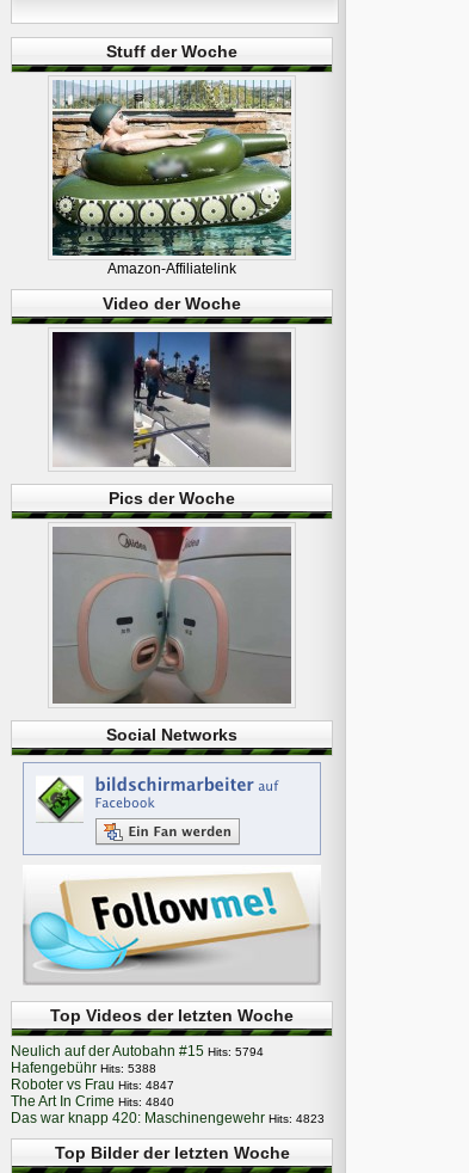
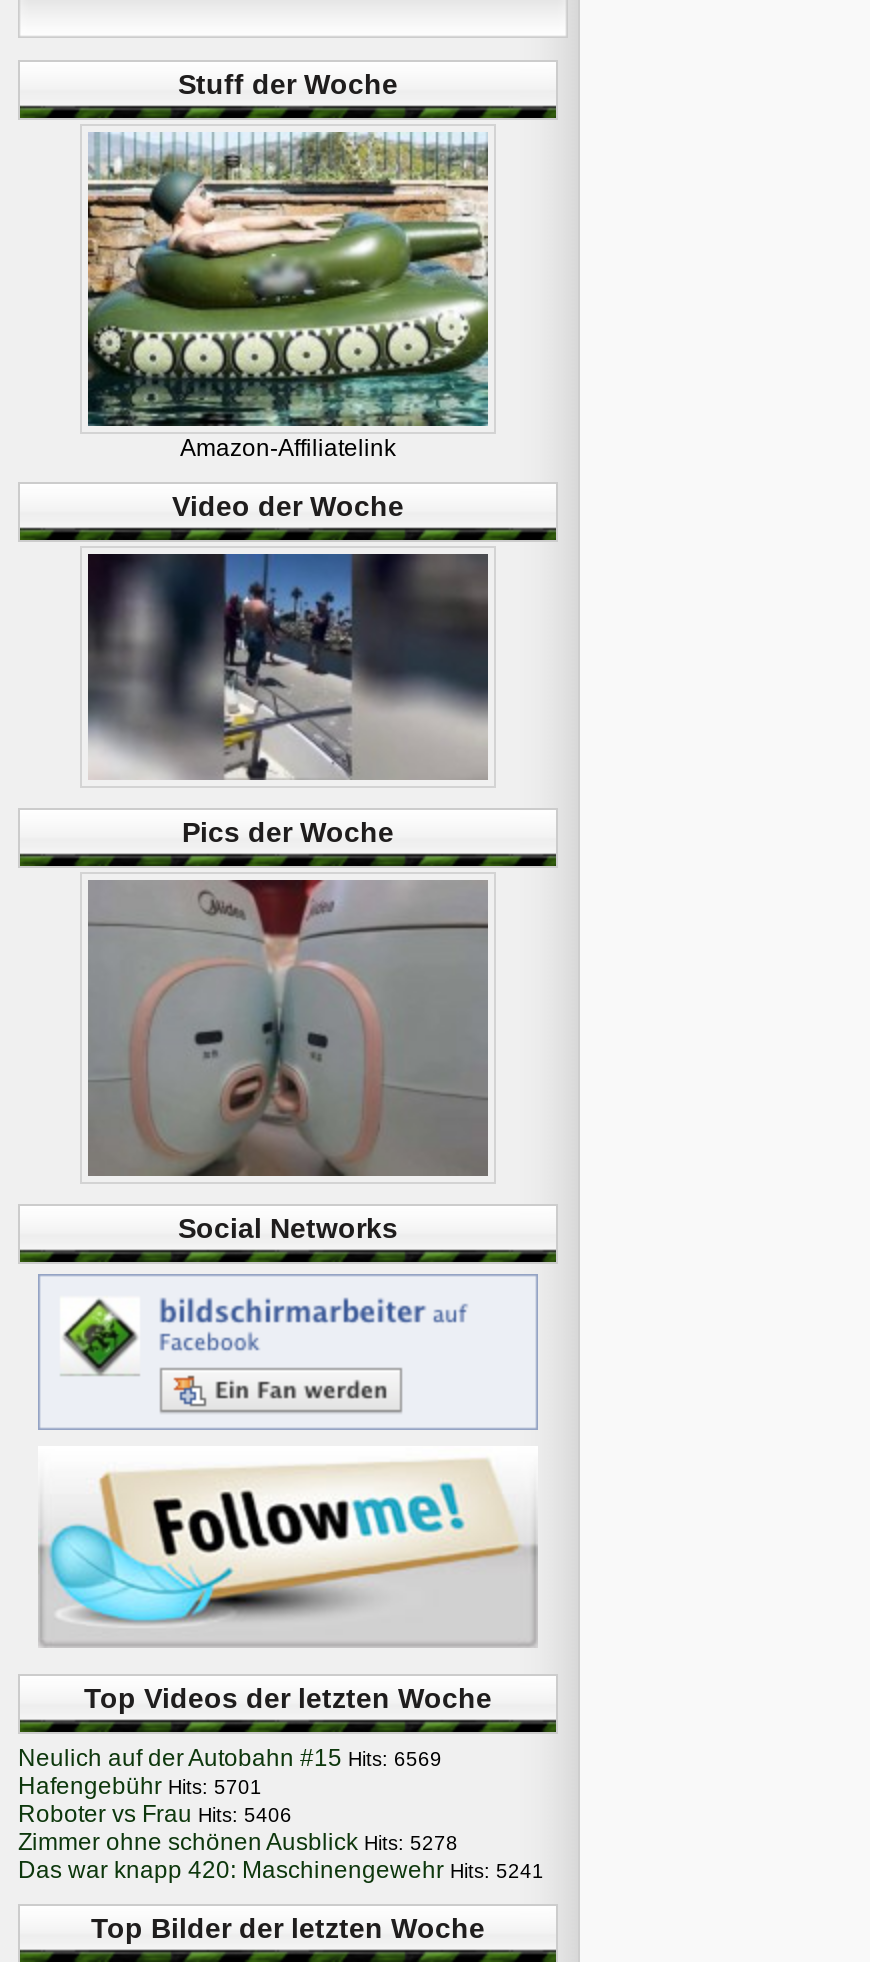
[11,1043,264,1060] Neulich auf der Autobahn #15 Hits: 5794 -> [18,1744,442,1772] Neulich auf der Autobahn #15 Hits: 6569
[11,1060,156,1076] Hafengebühr Hits: 5388 -> [18,1772,262,1800] Hafengebühr Hits: 5701
[11,1076,174,1093] Roboter vs Frau Hits: 4847 -> [18,1800,292,1828] Roboter vs Frau Hits: 5406
[11,1093,174,1110] The Art In Crime Hits: 4840 -> [18,1828,458,1856] Zimmer ohne schönen Ausblick Hits: 5278
[11,1110,325,1126] Das war knapp 420: Maschinengewehr Hits: 4823 -> [18,1856,544,1884] Das war knapp 420: Maschinengewehr Hits: 5241

